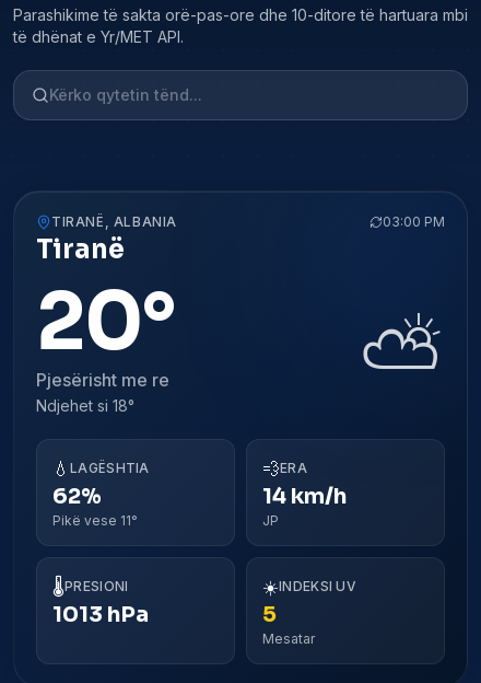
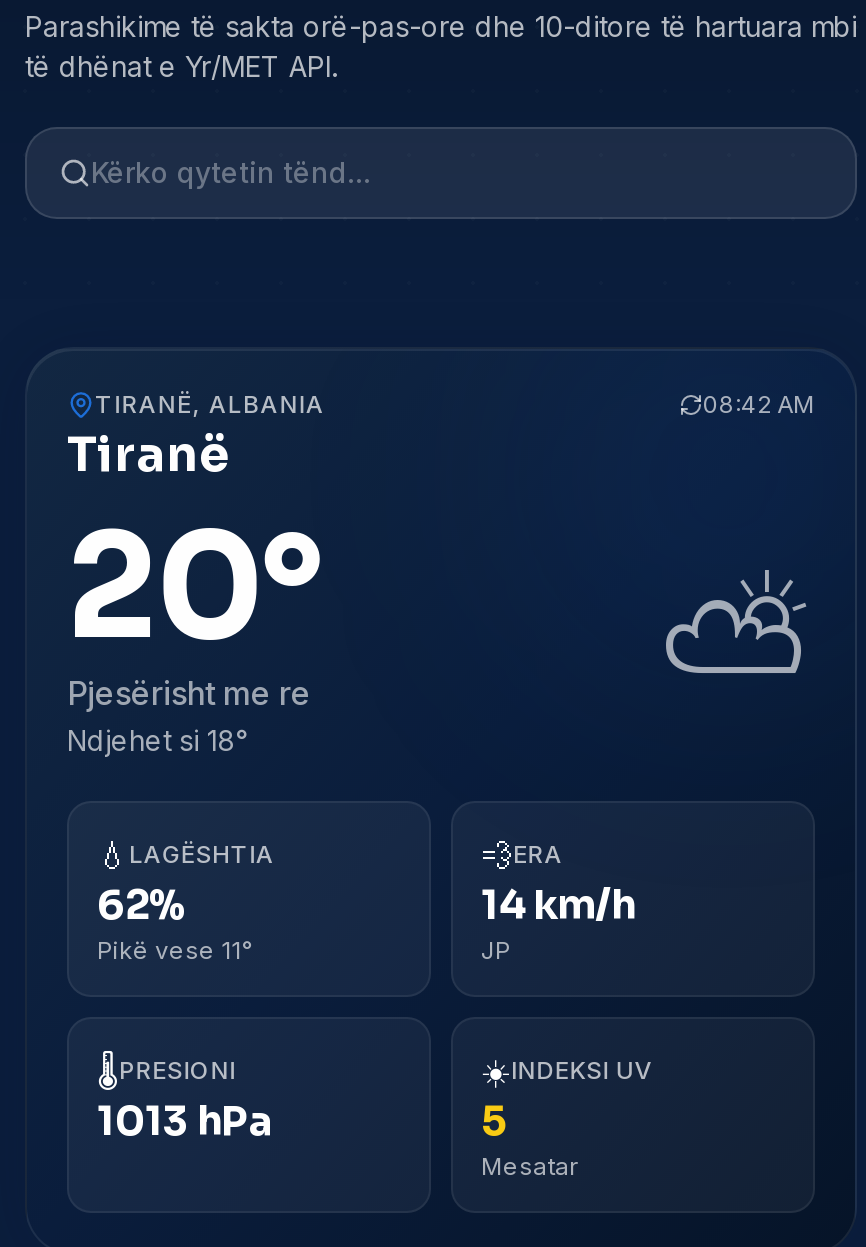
[383,213,445,230] 03:00 PM -> [703,389,815,419] 08:42 AM

